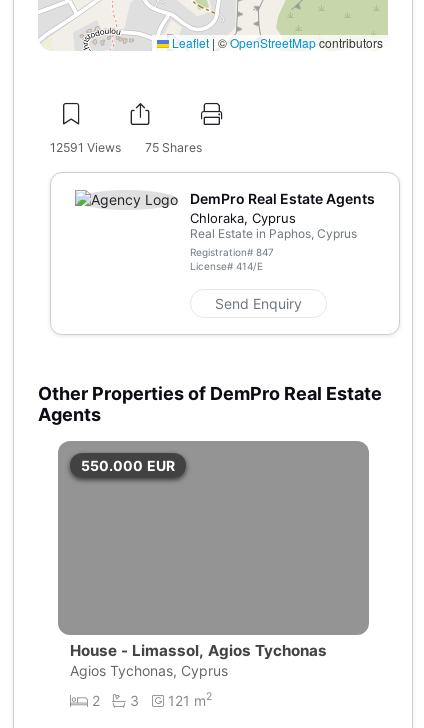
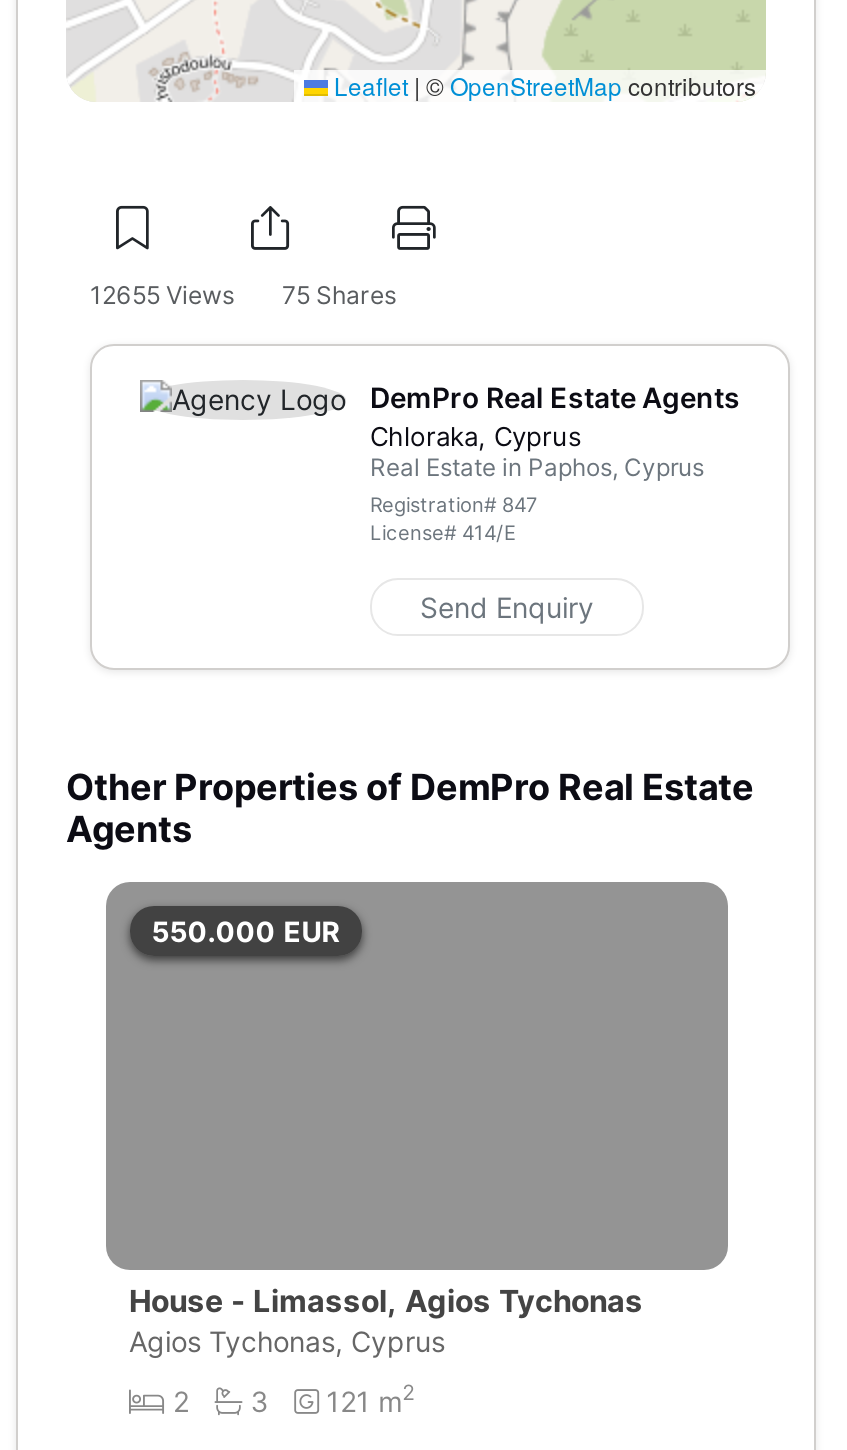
[50,140,202,155] 12591 Views 75 Shares -> [90,280,396,310] 12655 Views 75 Shares

